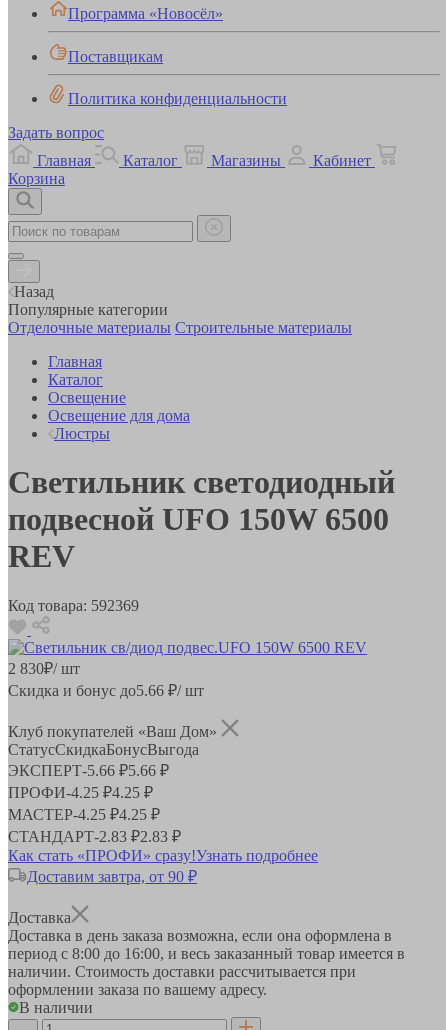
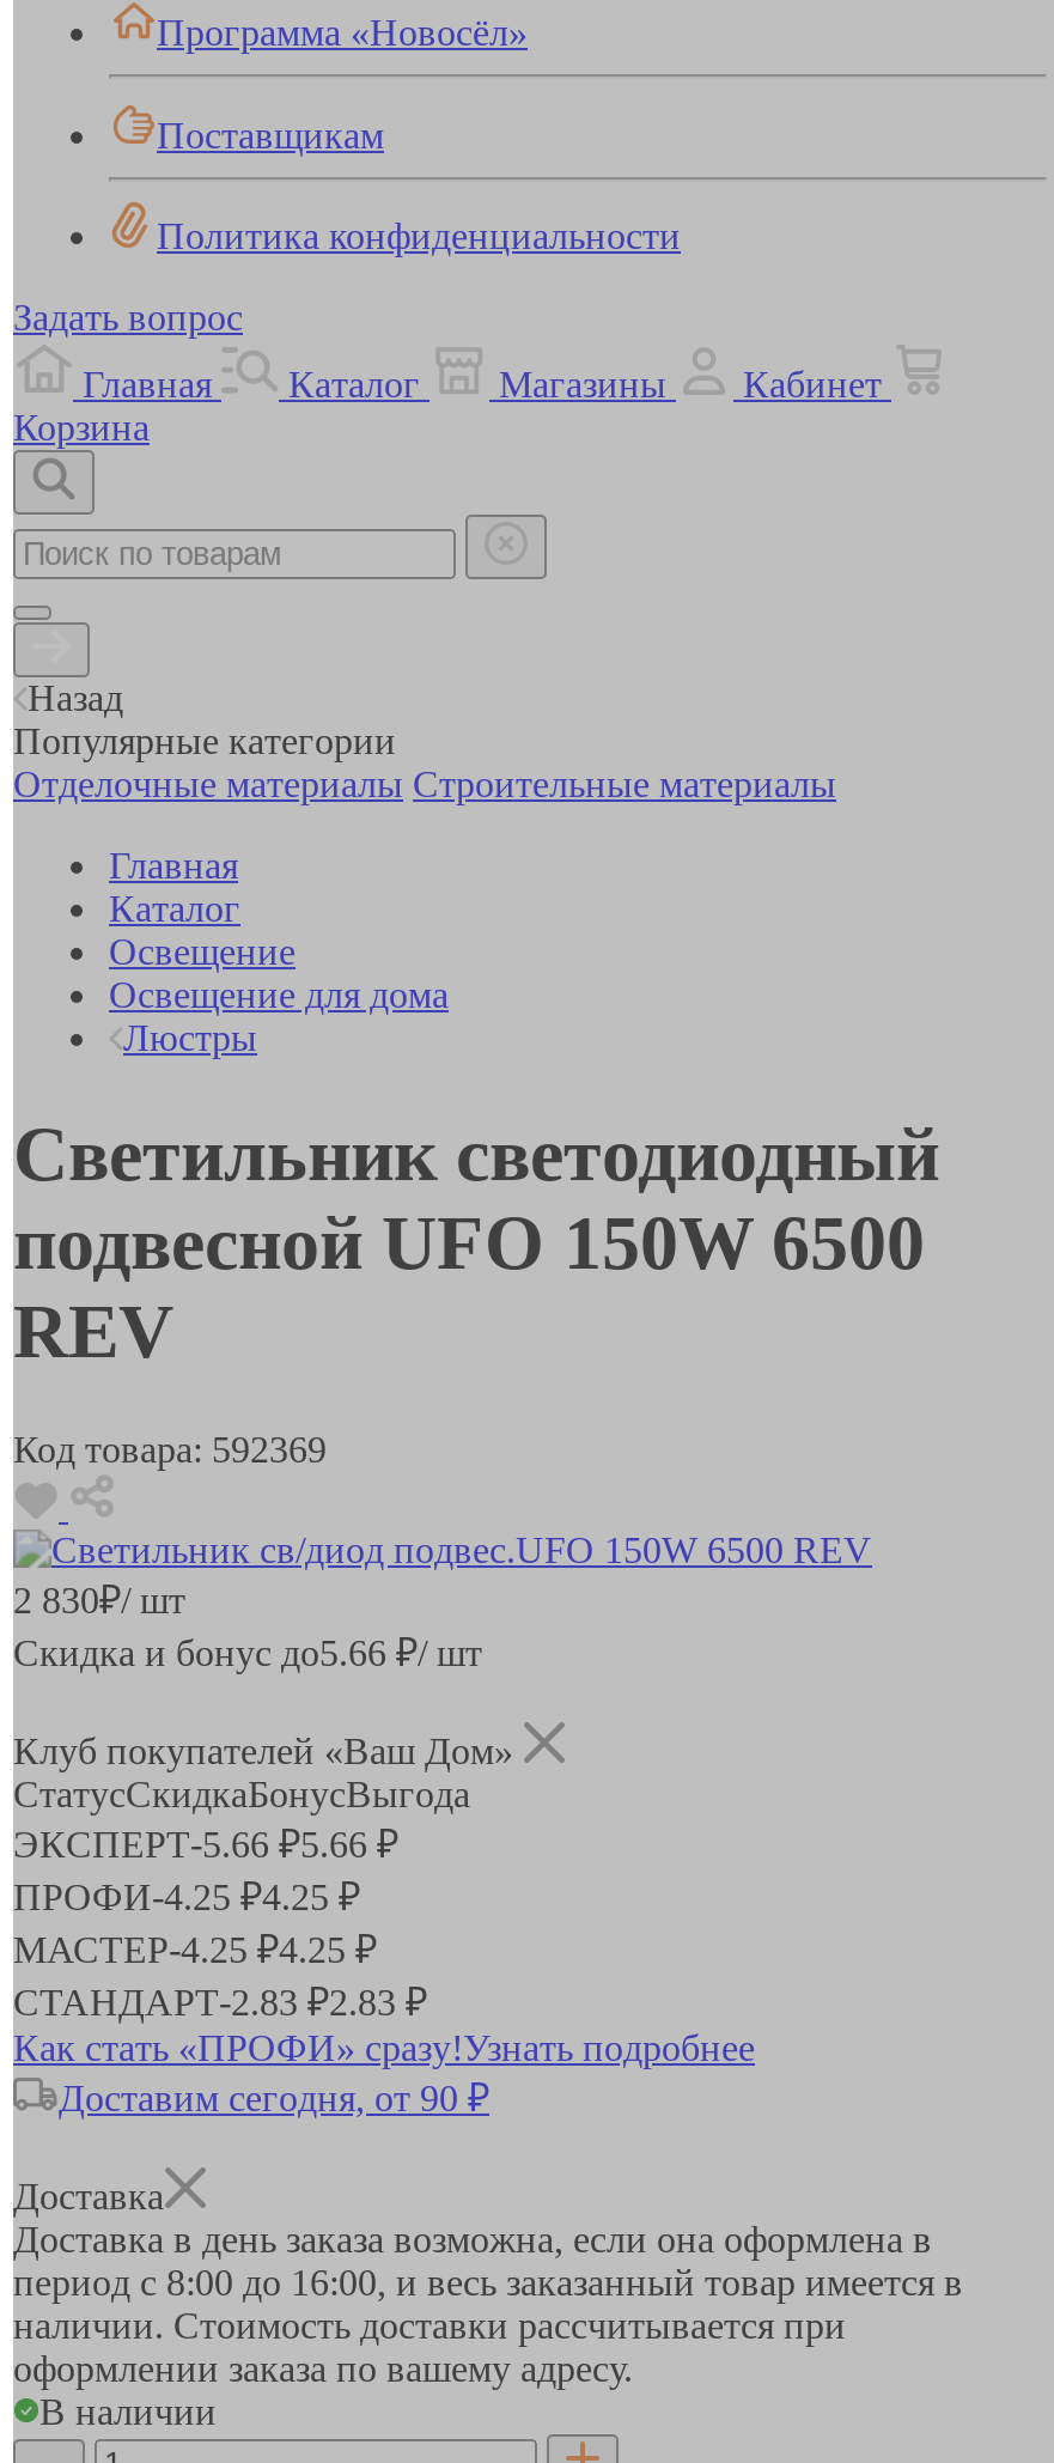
[27,868,197,885] Доставим завтра, от 90 ₽ -> [59,2077,489,2117] Доставим сегодня, от 90 ₽

